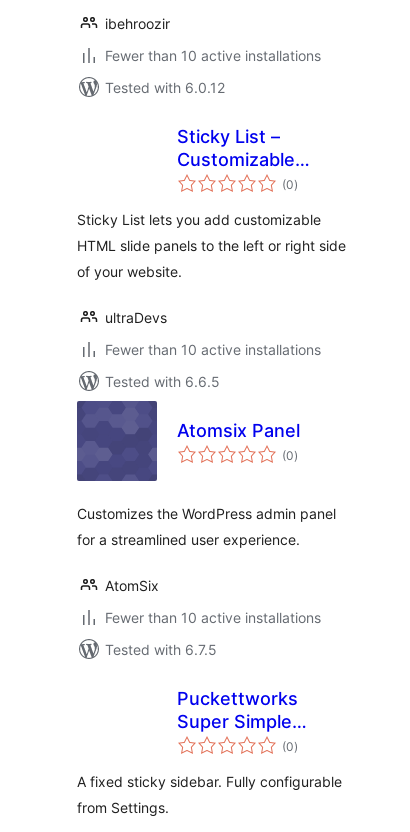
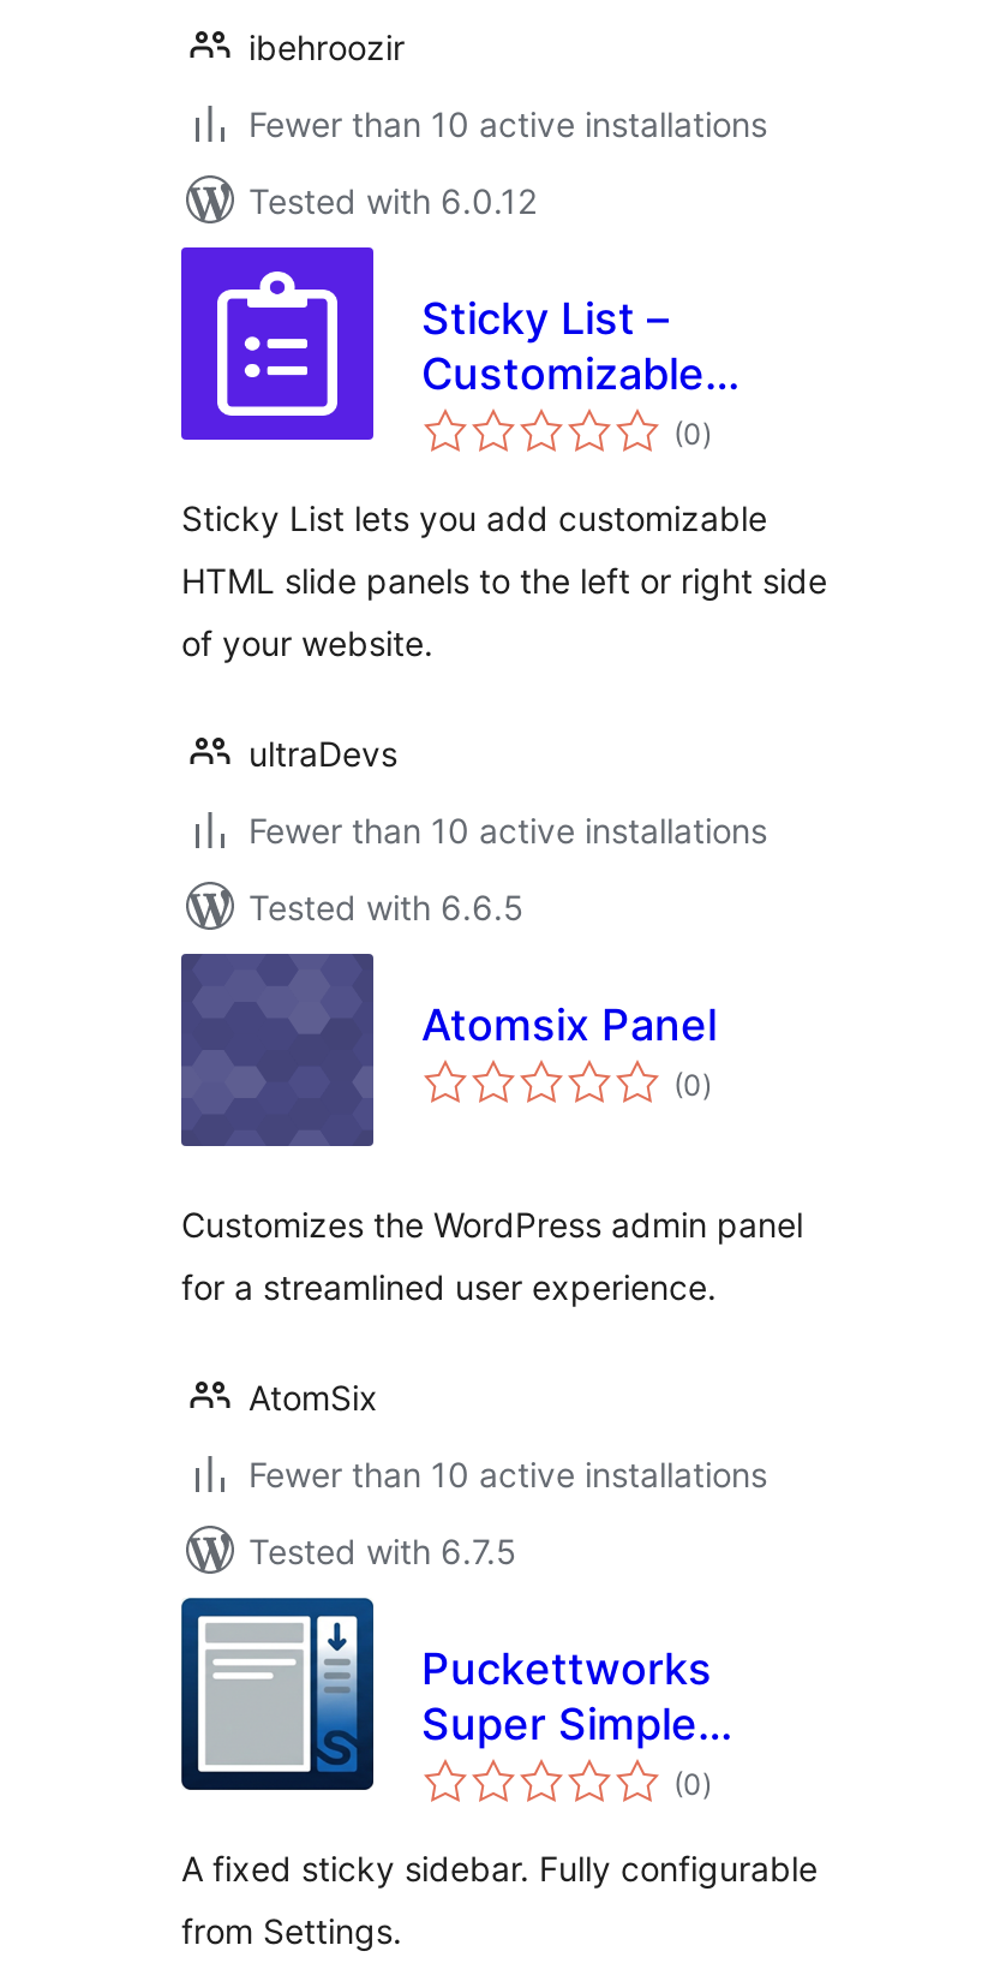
none -> [179,245,376,442] [image]
none -> [179,1595,376,1792] [image]

